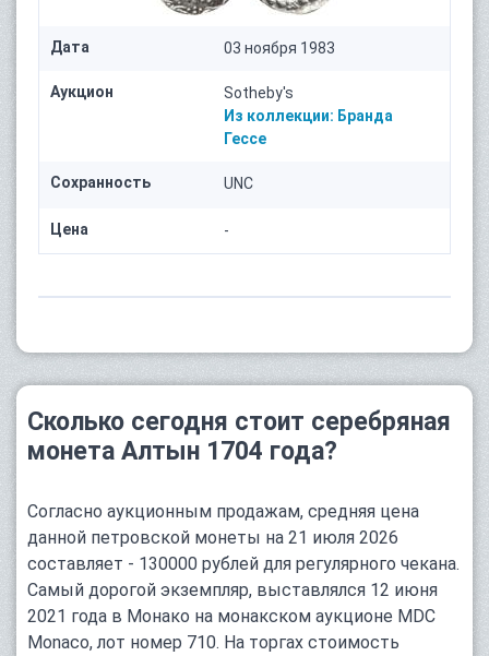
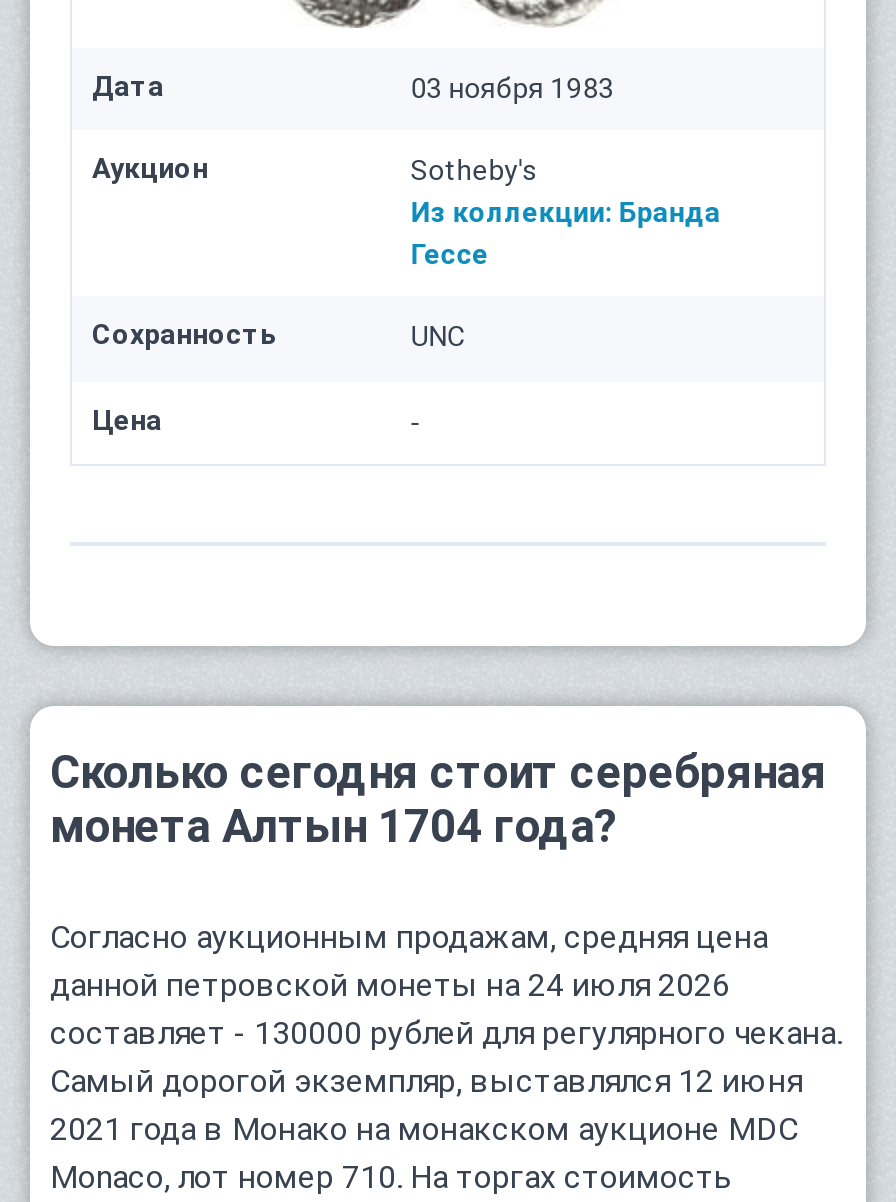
[27,527,398,548] данной петровской монеты на 21 июля 2026 -> [50,966,730,1004] данной петровской монеты на 24 июля 2026

